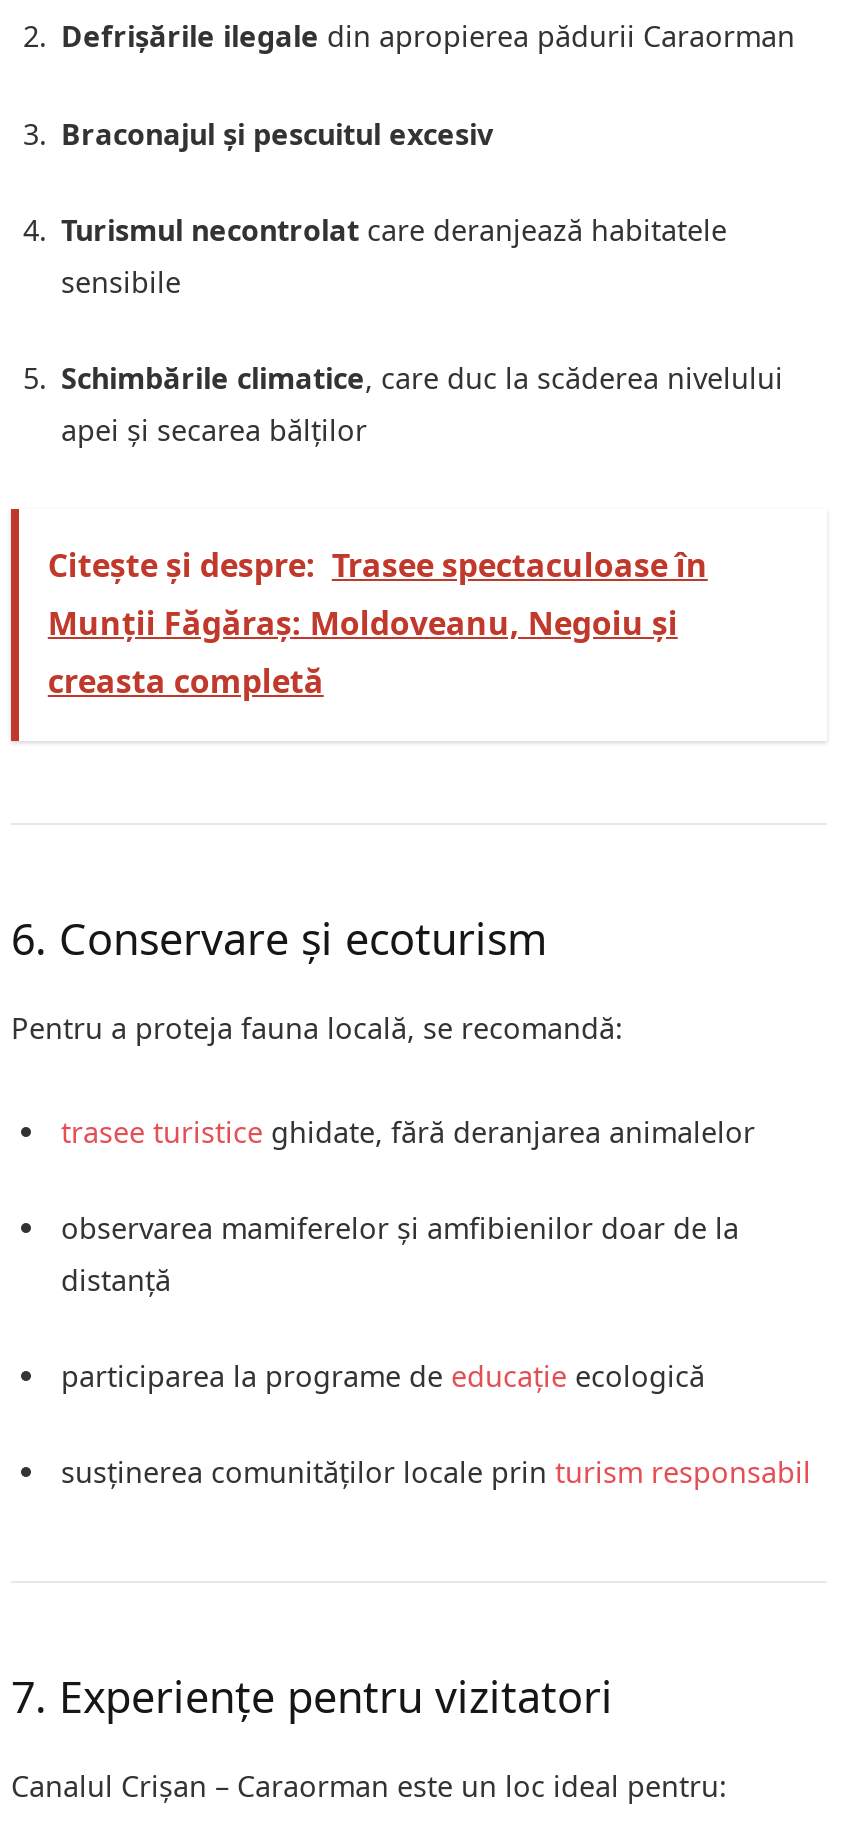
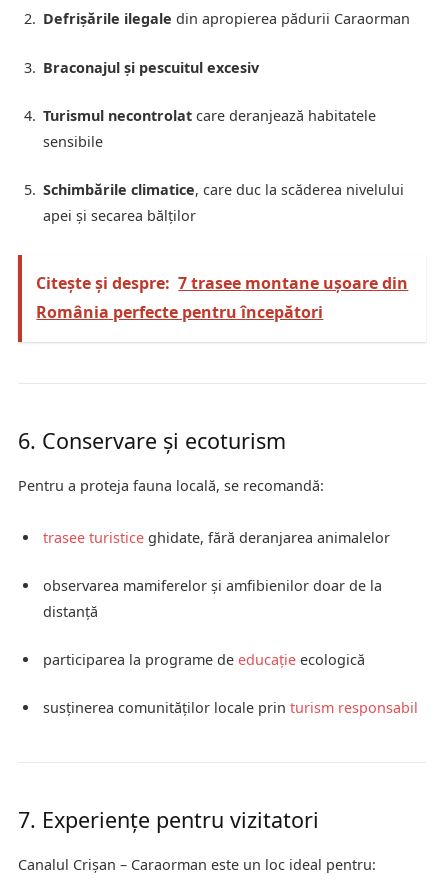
[48,543,708,703] Citește și despre: Trasee spectaculoase în | Munții Făgăraș: Moldoveanu, Negoiu și | creasta completă -> [36,272,408,323] Citește și despre: 7 trasee montane ușoare din | România perfecte pentru începători

